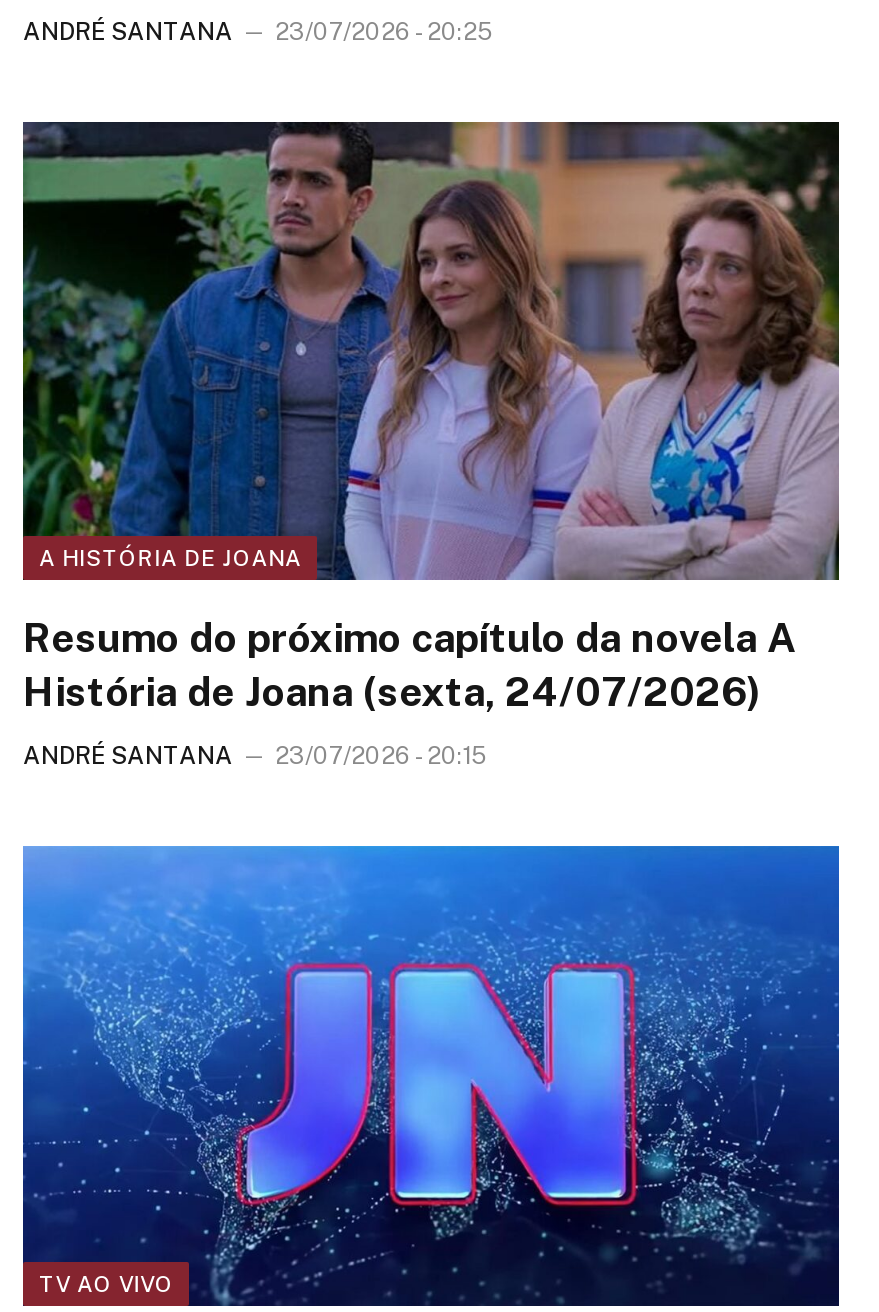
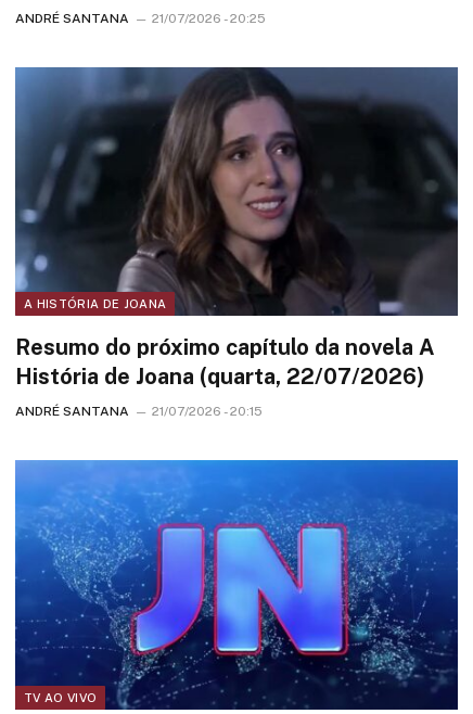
[23,17,493,45] ANDRÉ SANTANA 23/07/2026 - 20:25 -> [15,10,266,25] ANDRÉ SANTANA 21/07/2026 - 20:25
[21,120,841,582] [image] -> [14,66,459,317] [image]
[23,668,761,716] História de Joana (sexta, 24/07/2026) -> [15,364,424,390] História de Joana (quarta, 22/07/2026)
[23,742,487,770] ANDRÉ SANTANA 23/07/2026 - 20:15 -> [15,404,263,419] ANDRÉ SANTANA 21/07/2026 - 20:15

